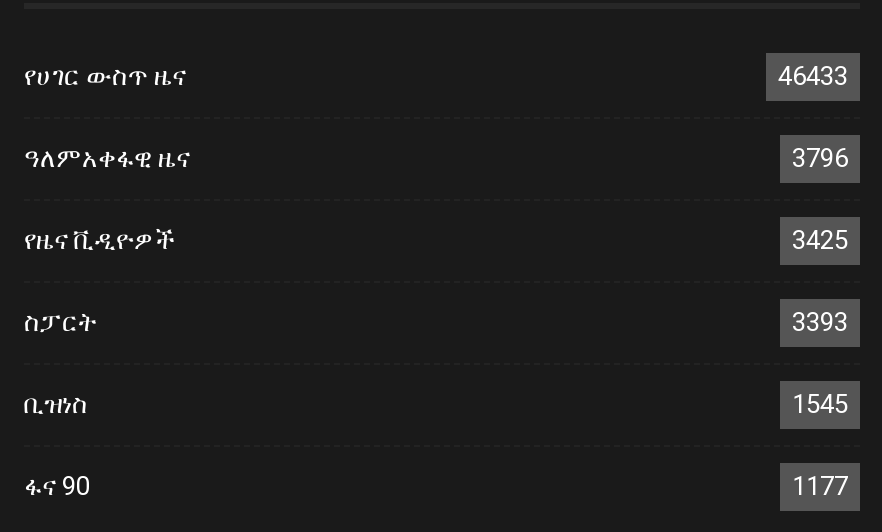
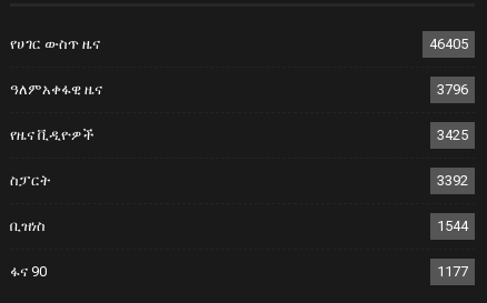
[778,61,848,91] 46433 -> [429,35,468,52] 46405
[792,307,848,337] 3393 -> [437,172,468,188] 3392
[792,389,848,419] 1545 -> [437,217,468,234] 1544

